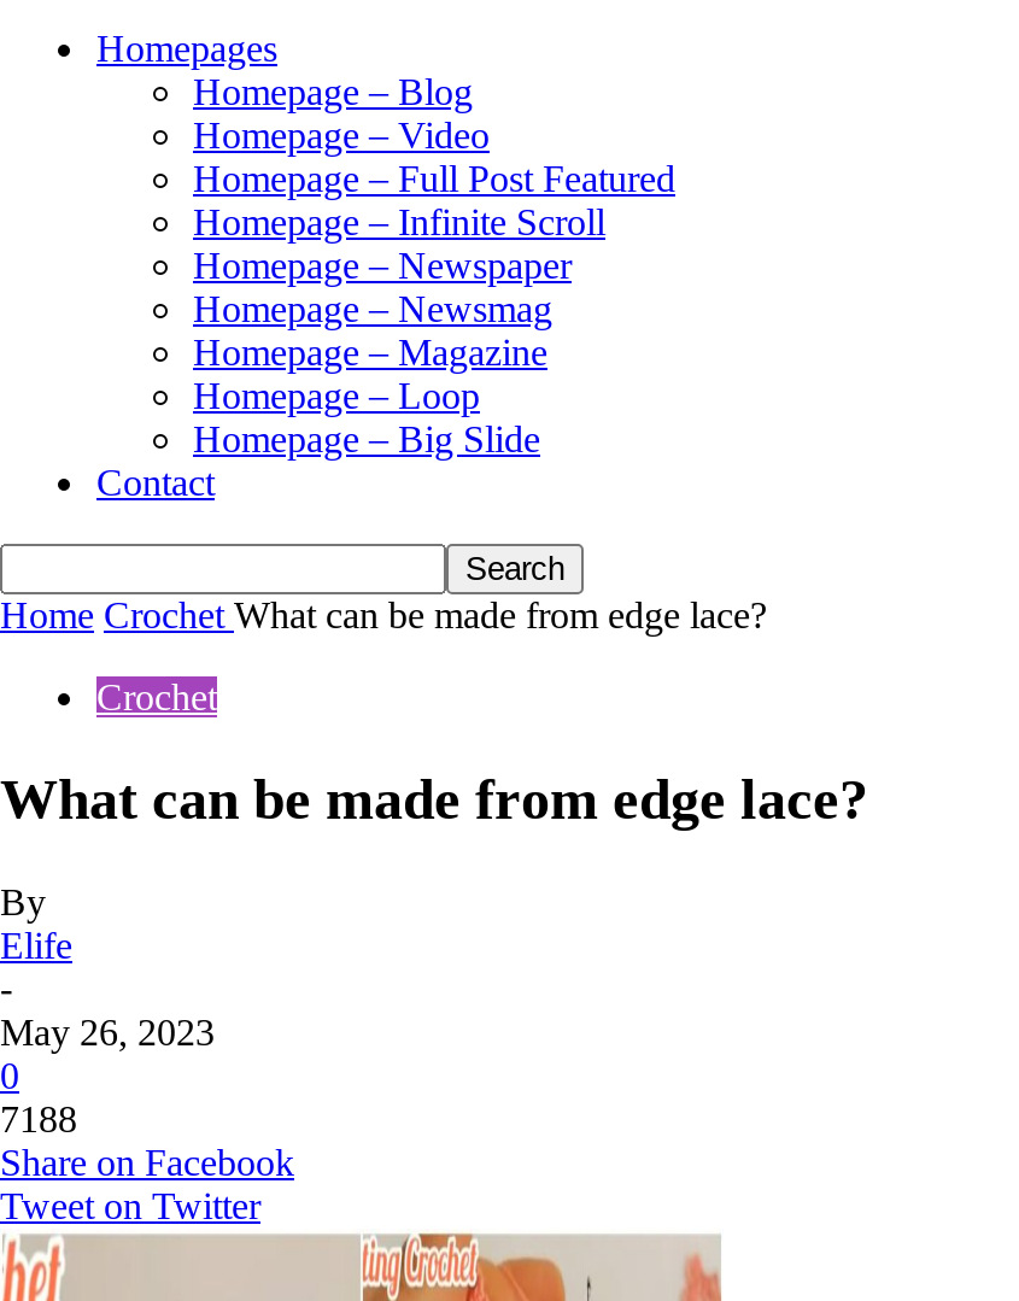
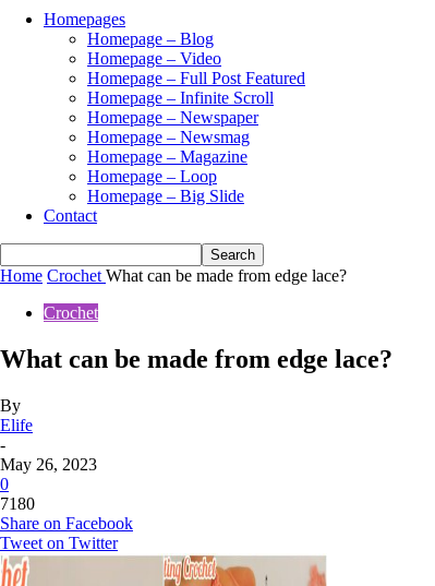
[0,1099,77,1140] 7188 -> [0,495,35,513] 7180

